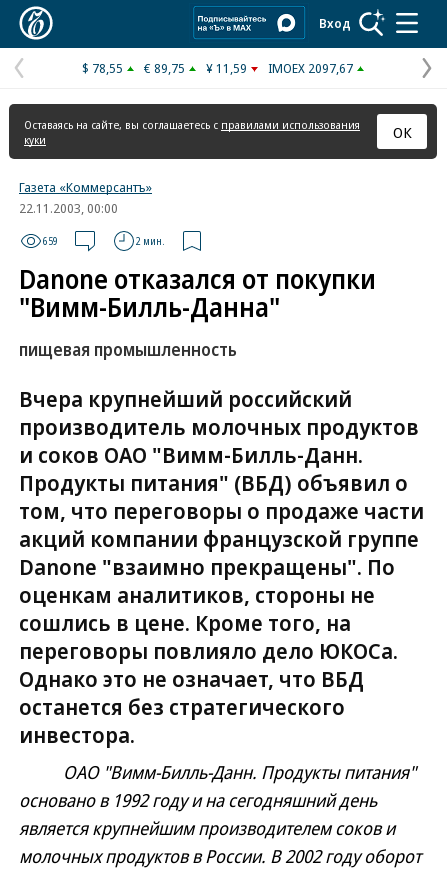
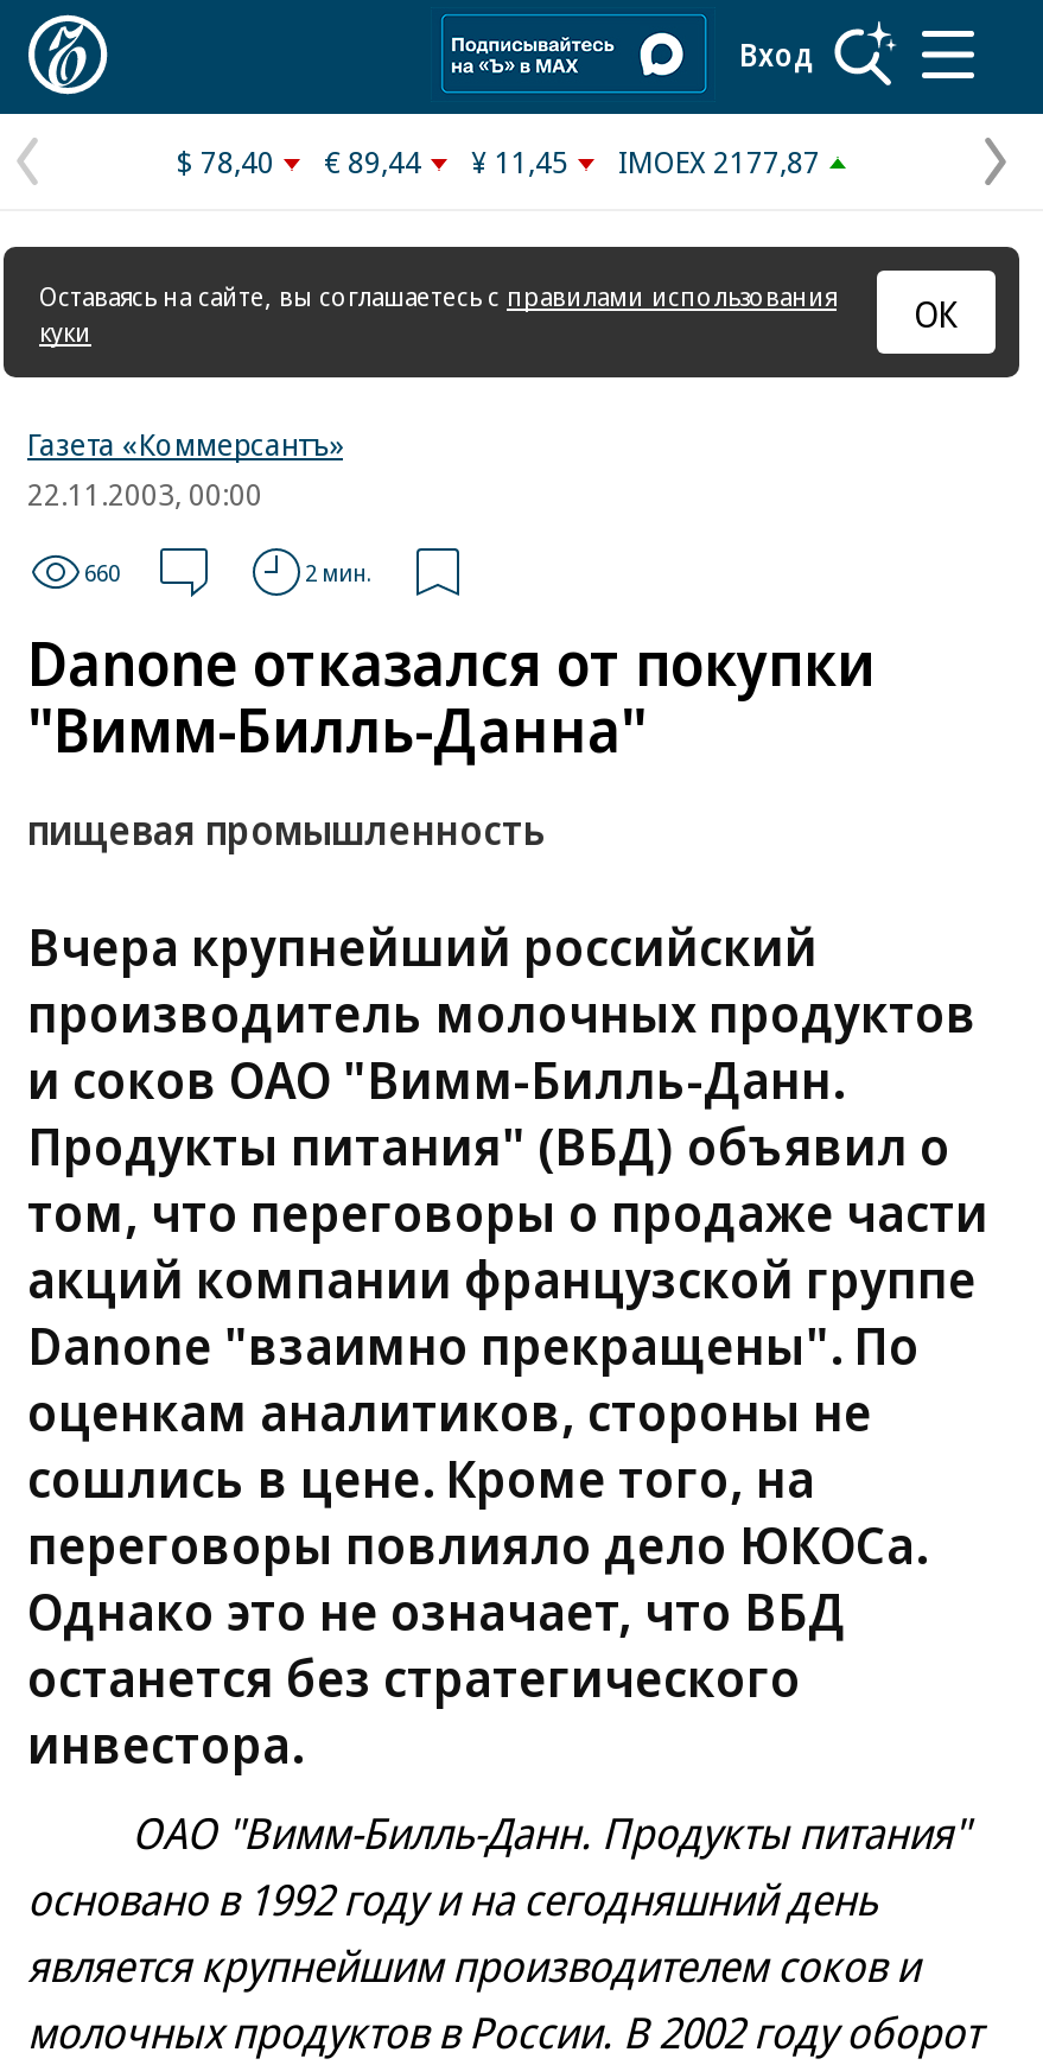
[82,59,123,77] $ 78,55 -> [177,140,274,183] $ 78,40
[144,59,185,77] € 89,75 -> [324,140,421,183] € 89,44
[206,59,247,77] ¥ 11,59 -> [471,140,568,183] ¥ 11,45
[268,59,353,77] IMOEX 2097,67 -> [618,140,820,183] IMOEX 2177,87
[43,234,58,248] 659 -> [84,555,120,589] 660

